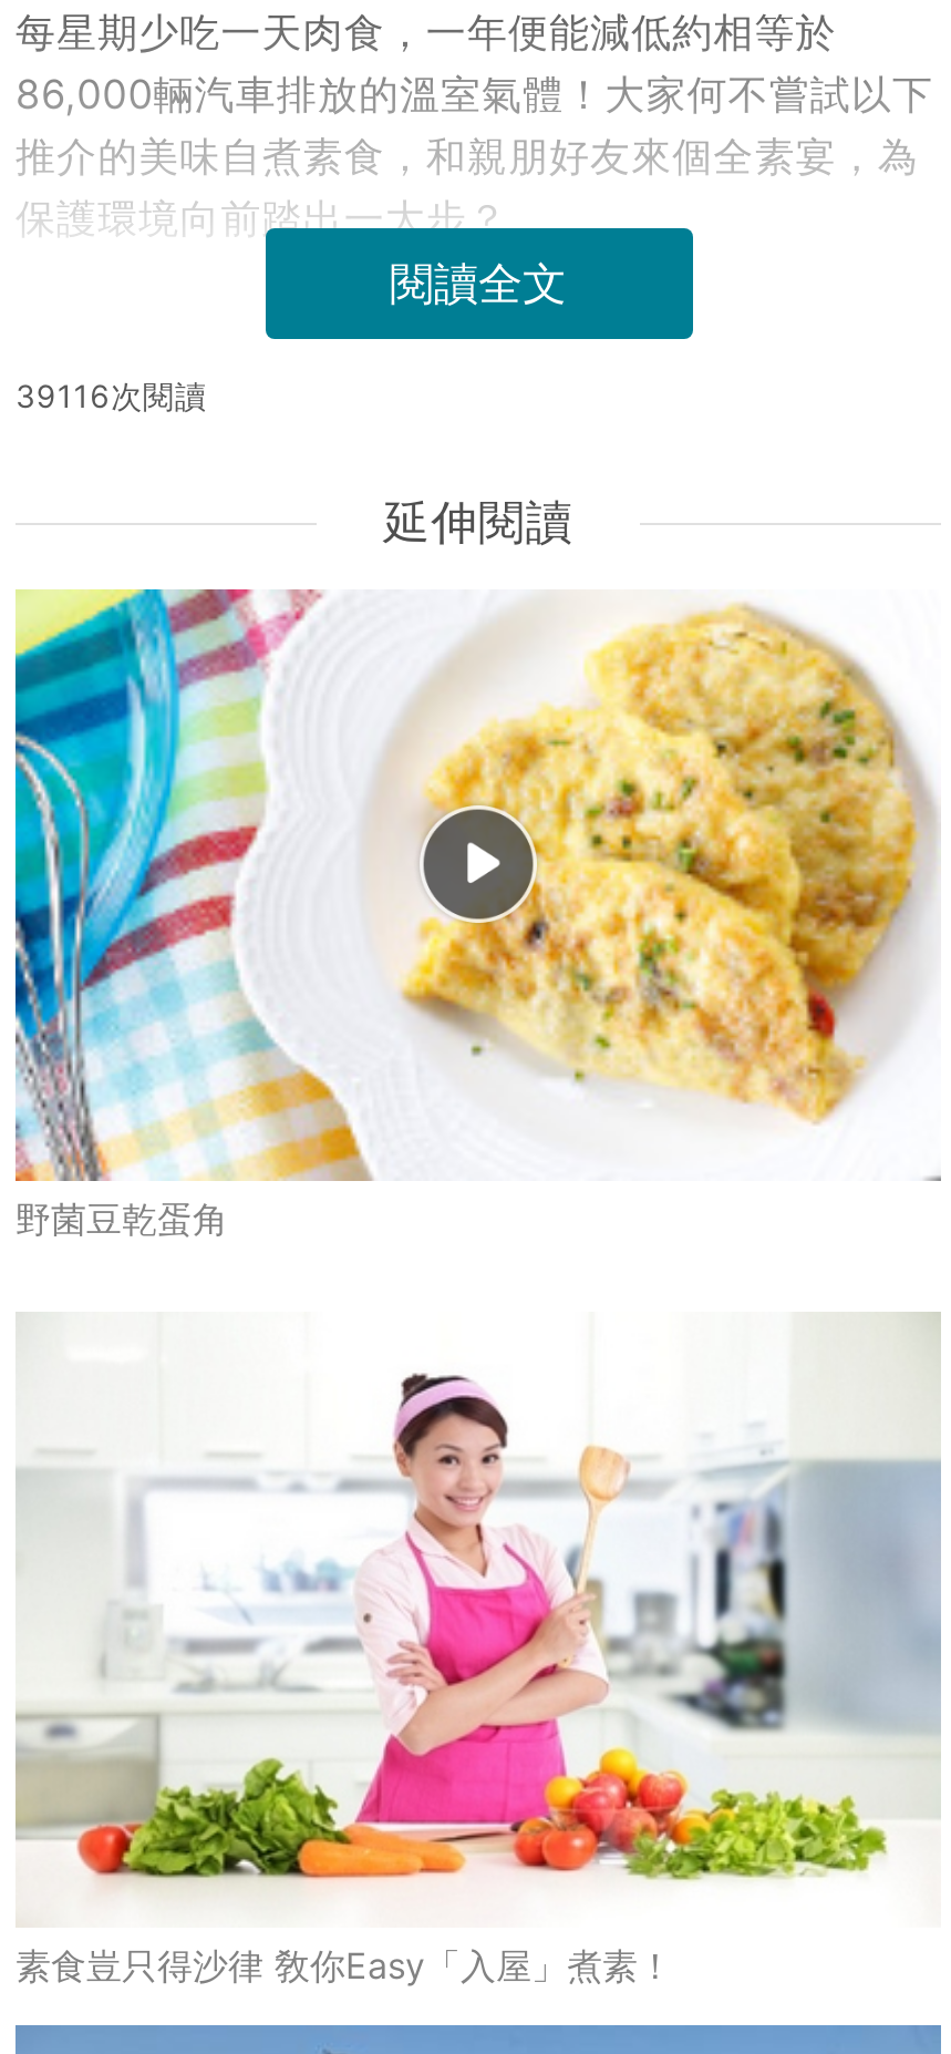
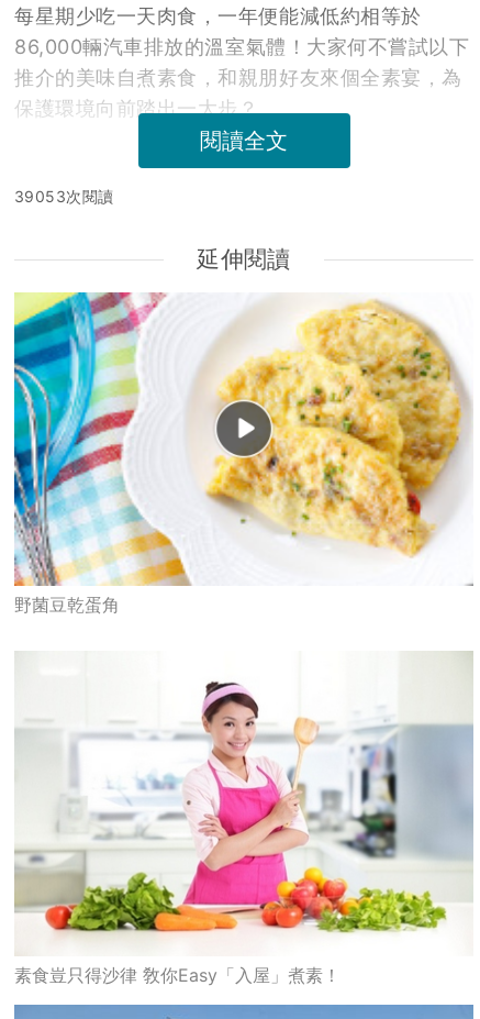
[15,378,207,415] 39116次閱讀 -> [14,187,114,206] 39053次閱讀

